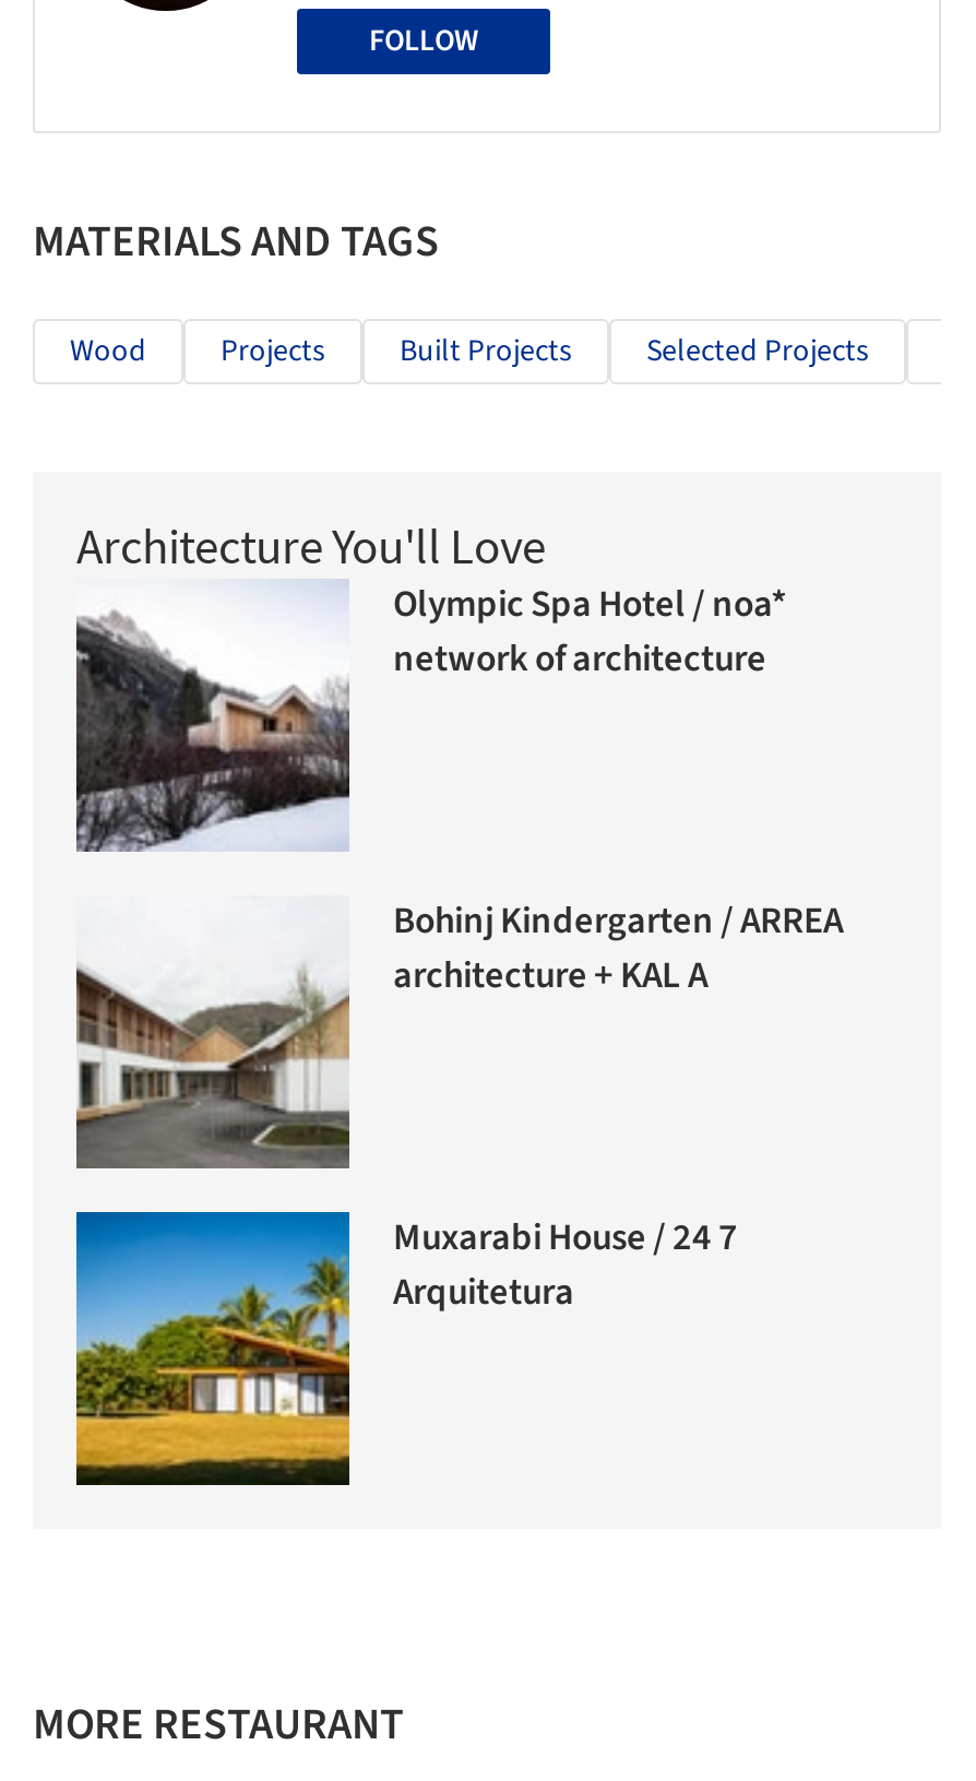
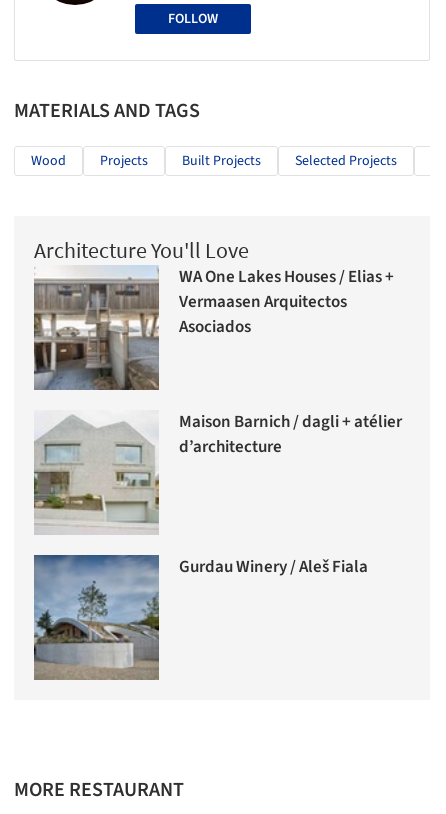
[74,578,786,852] [image] | Olympic Spa Hotel / noa* | network of architecture -> [33,265,394,391] [image] | WA One Lakes Houses / Elias + | Vermaasen Arquitectos | Asociados
[76,895,843,1168] [image] | Bohinj Kindergarten / ARREA | architecture + KAL A -> [33,410,402,534] [image] | Maison Barnich / dagli + atélier | d’architecture
[74,1212,738,1485] [image] | Muxarabi House / 24 7 | Arquitetura -> [33,554,368,681] [image] | Gurdau Winery / Aleš Fiala

